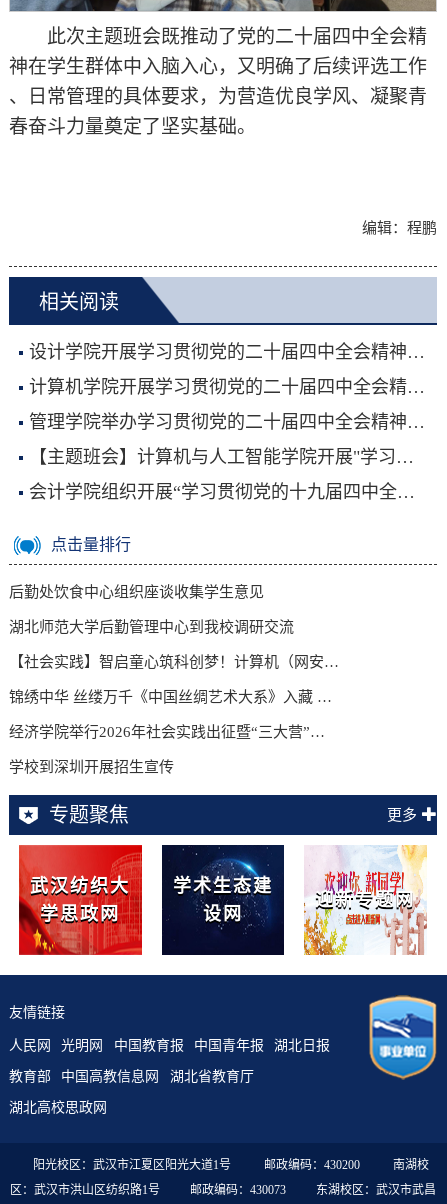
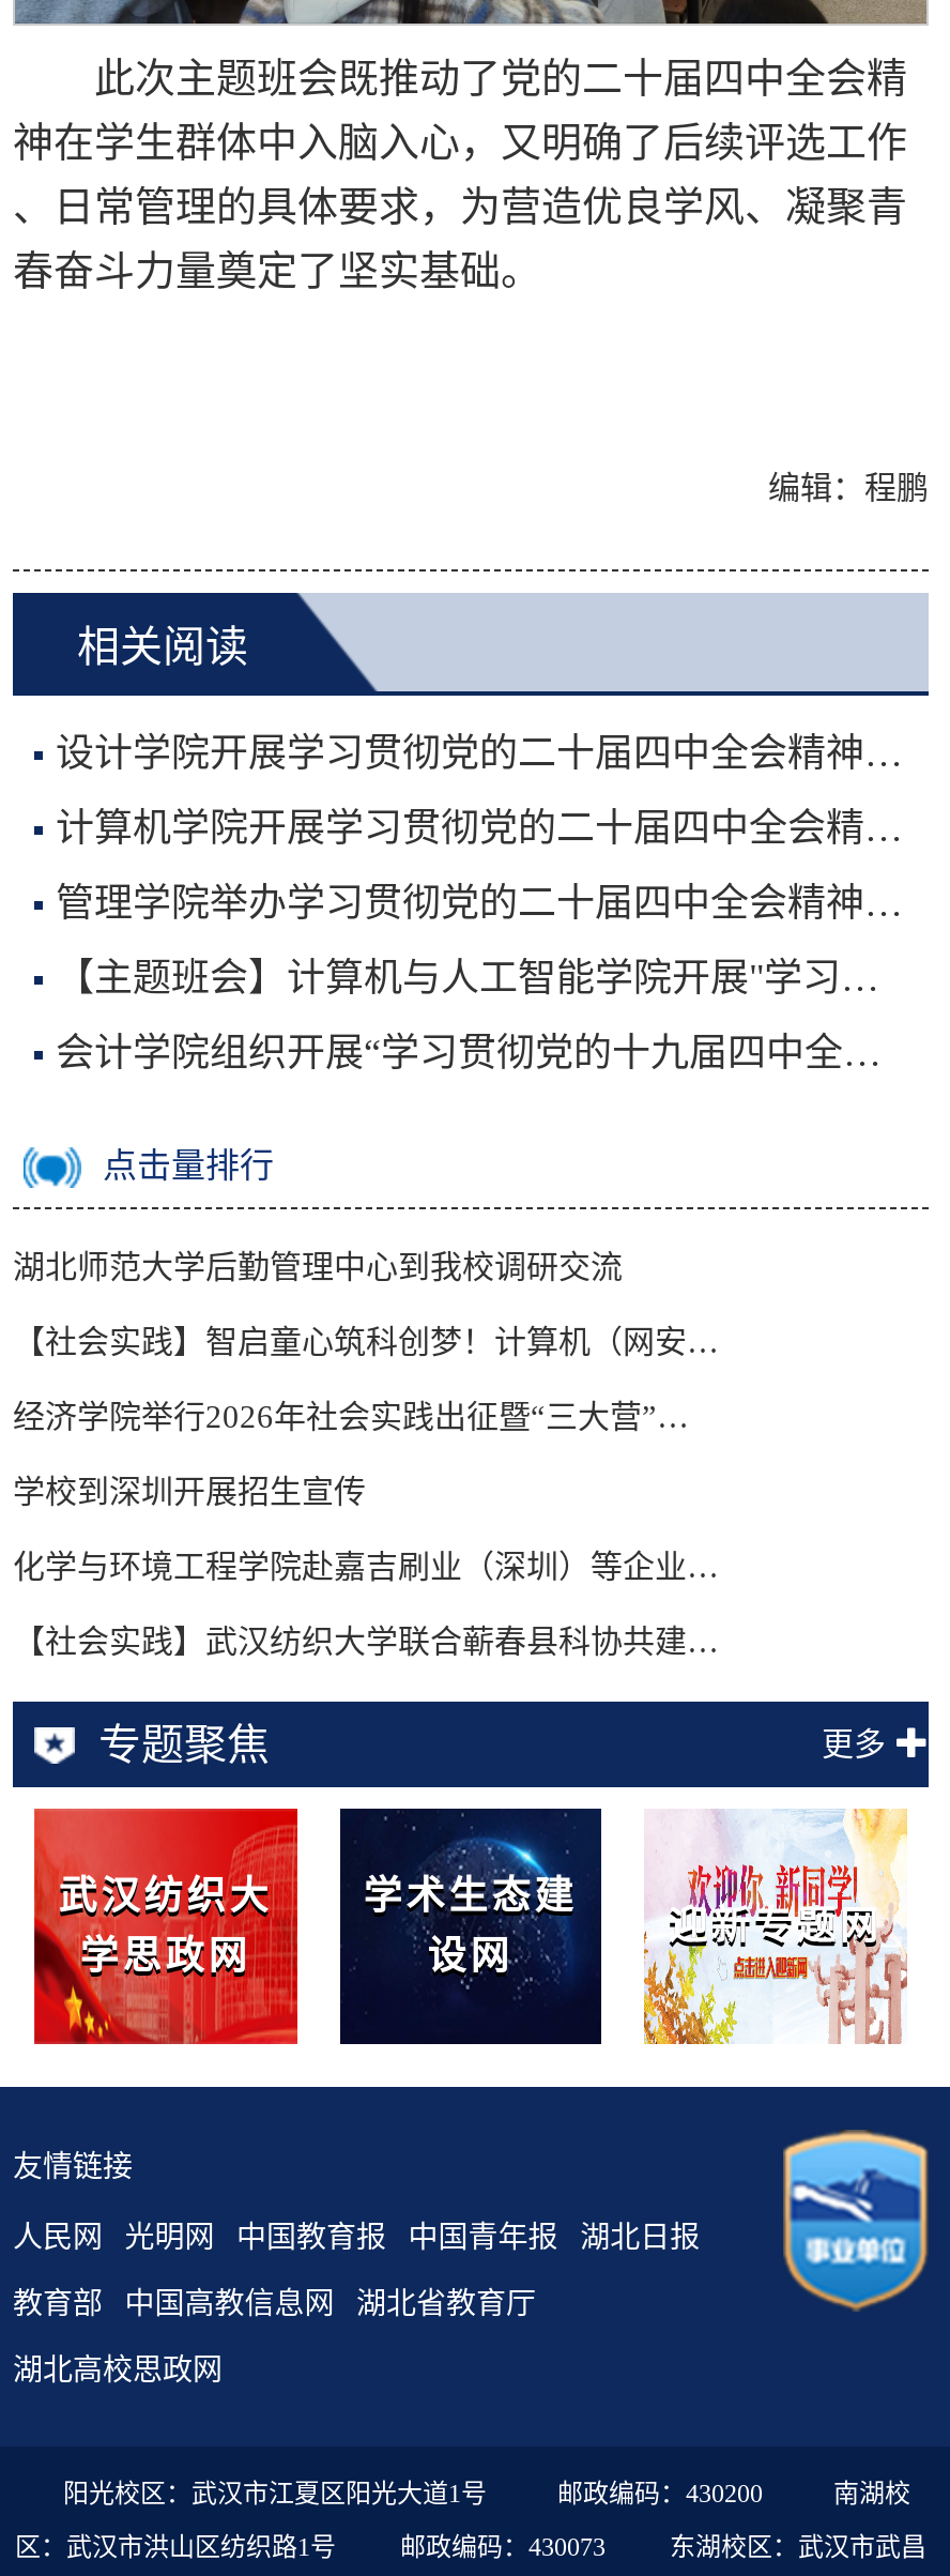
[9,583,264,599] 后勤处饮食中心组织座谈收集学生意见 -> none
moved [9,618,339,669] -> [13,1249,719,1358]: 湖北师范大学后勤管理中心到我校调研交流 | 【社会实践】智启童心筑科创梦！计算机（网安…
[9,688,332,704] 锦绣中华 丝缕万千《中国丝绸艺术大系》入藏 … -> none
moved [9,723,325,774] -> [13,1399,689,1508]: 经济学院举行2026年社会实践出征暨“三大营”… | 学校到深圳开展招生宣传
none -> [13,1549,719,1658] 化学与环境工程学院赴嘉吉刷业（深圳）等企业… | 【社会实践】武汉纺织大学联合蕲春县科协共建…

